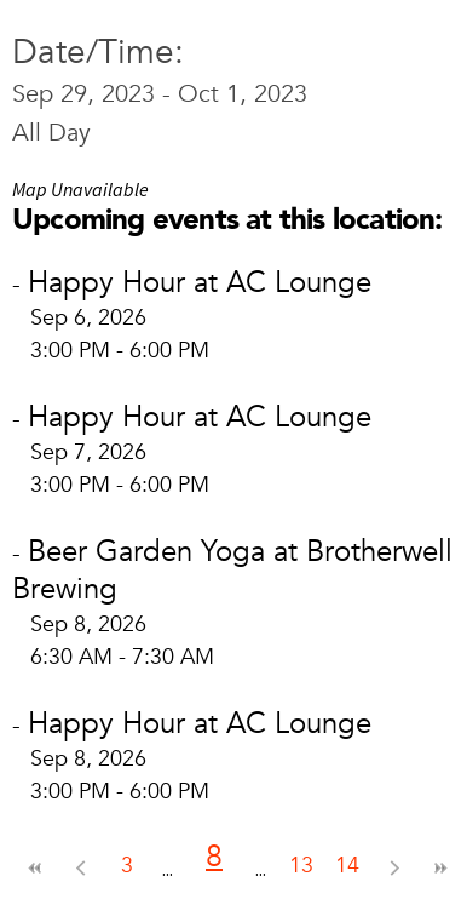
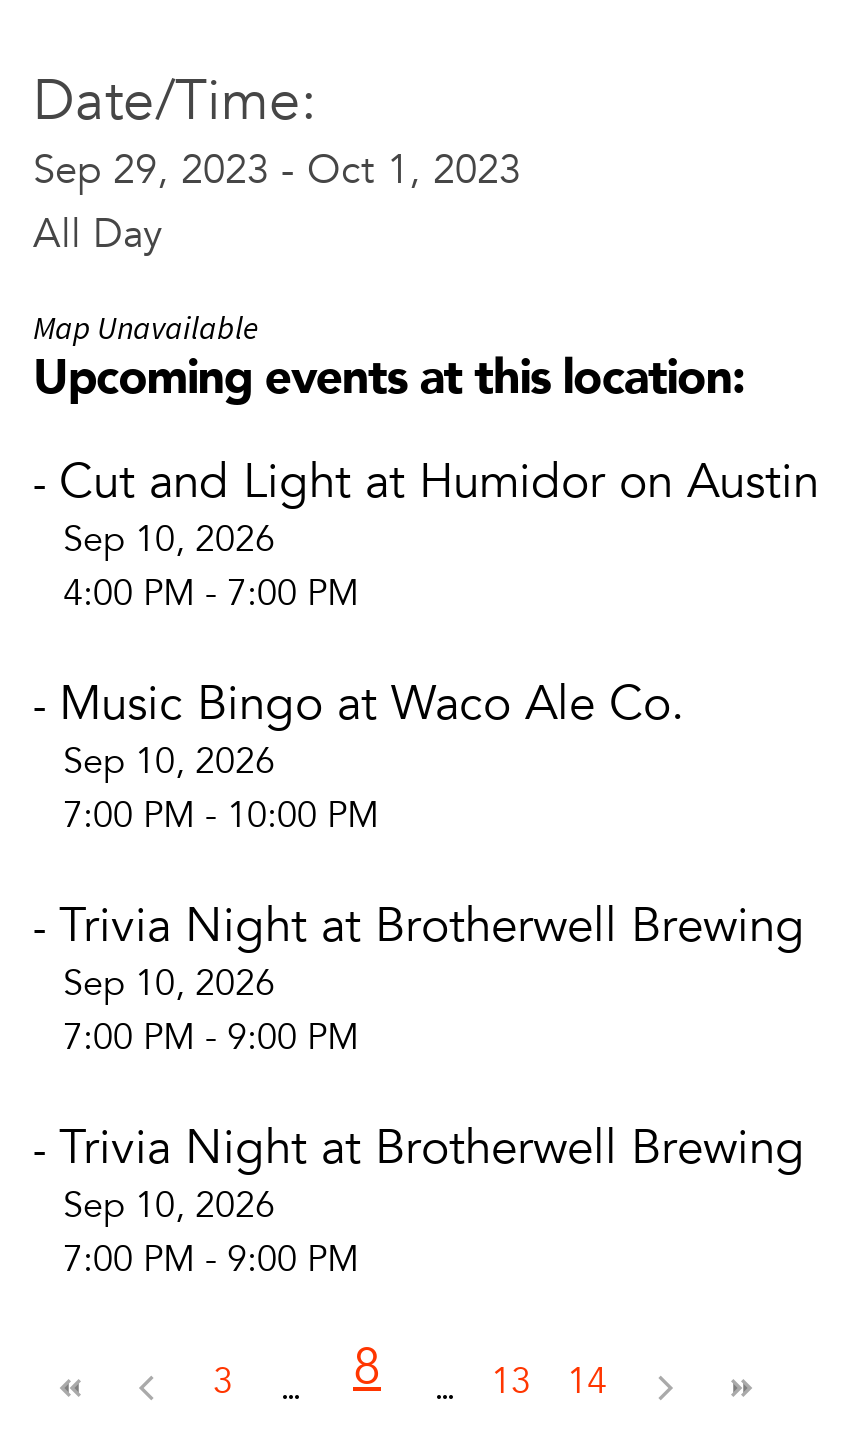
[12,263,371,366] - Happy Hour at AC Lounge | Sep 6, 2026 | 3:00 PM - 6:00 PM -> [33,449,819,619] - Cut and Light at Humidor on Austin | Sep 10, 2026 | 4:00 PM - 7:00 PM
[12,397,371,500] - Happy Hour at AC Lounge | Sep 7, 2026 | 3:00 PM - 6:00 PM -> [33,671,685,841] - Music Bingo at Waco Ale Co. | Sep 10, 2026 | 7:00 PM - 10:00 PM
[12,531,452,672] - Beer Garden Yoga at Brotherwell | Brewing | Sep 8, 2026 | 6:30 AM - 7:30 AM -> [33,893,805,1063] - Trivia Night at Brotherwell Brewing | Sep 10, 2026 | 7:00 PM - 9:00 PM
[12,704,371,807] - Happy Hour at AC Lounge | Sep 8, 2026 | 3:00 PM - 6:00 PM -> [33,1115,805,1285] - Trivia Night at Brotherwell Brewing | Sep 10, 2026 | 7:00 PM - 9:00 PM

